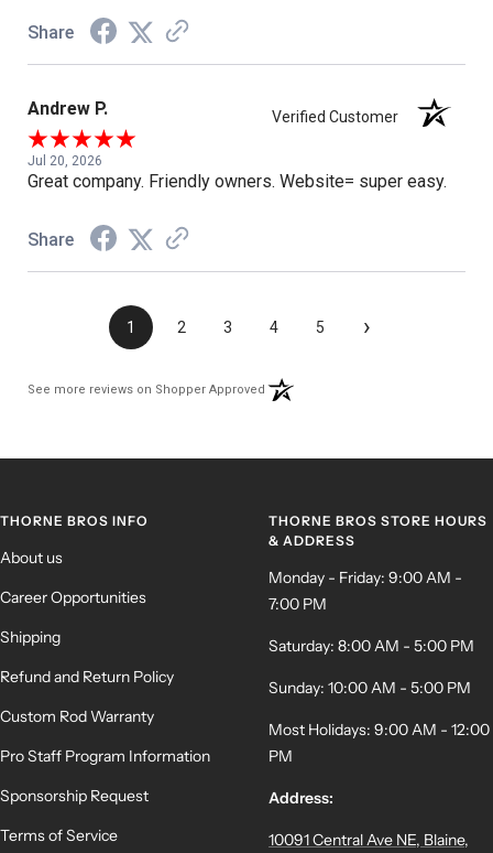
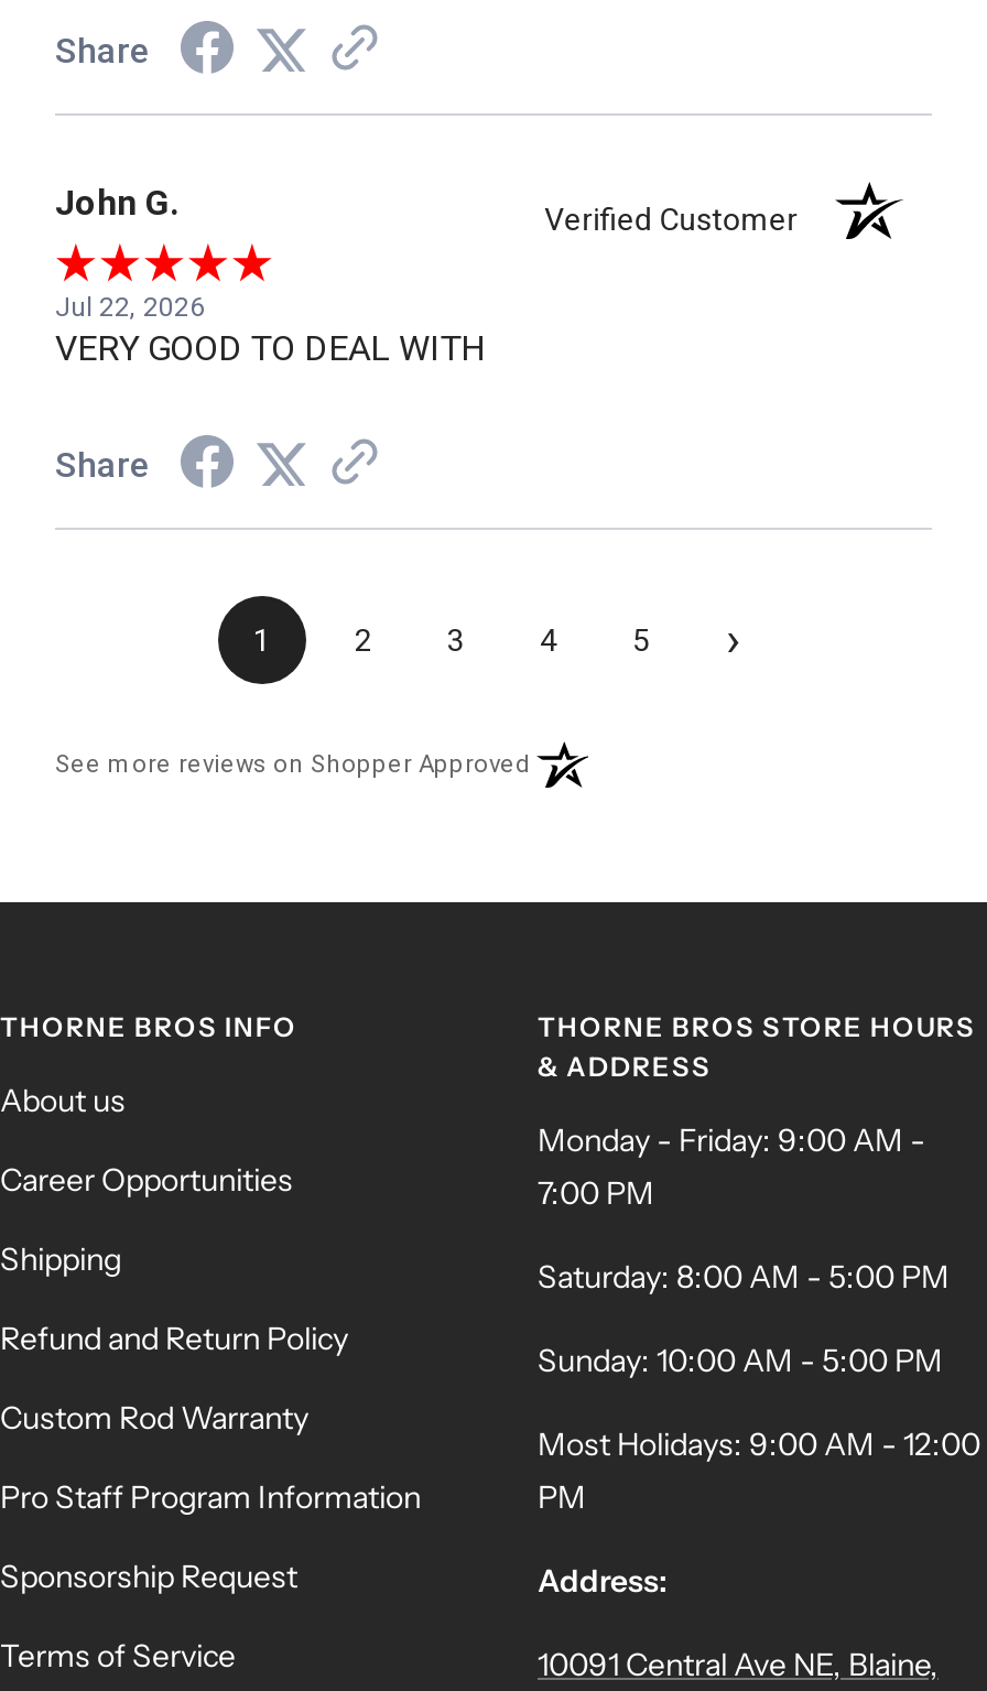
[28,98,108,119] Andrew P. -> [55,182,178,224] John G.
[28,153,447,192] Jul 20, 2026 | Great company. Friendly owners. Website= super easy. -> [55,292,485,369] Jul 22, 2026 | VERY GOOD TO DEAL WITH

